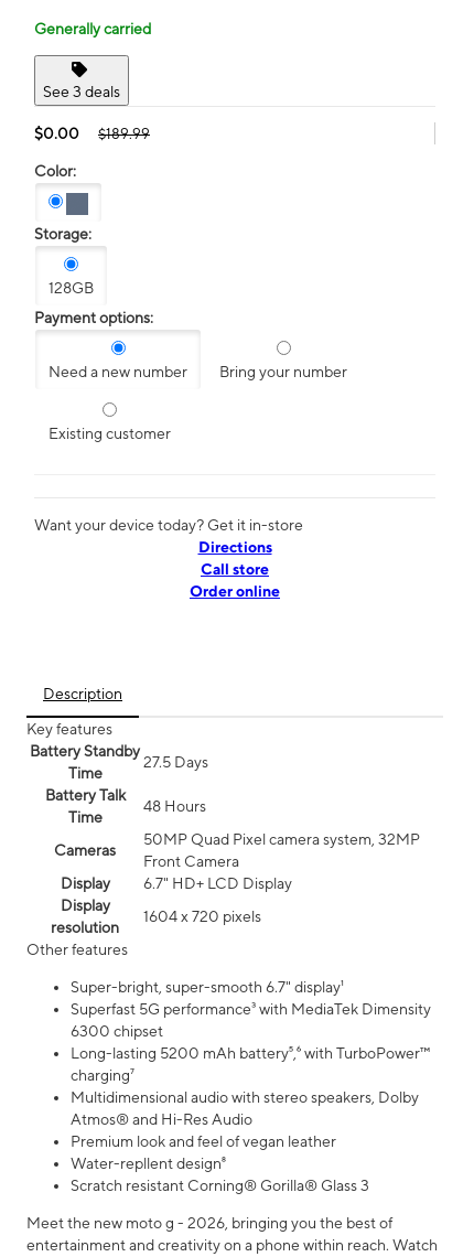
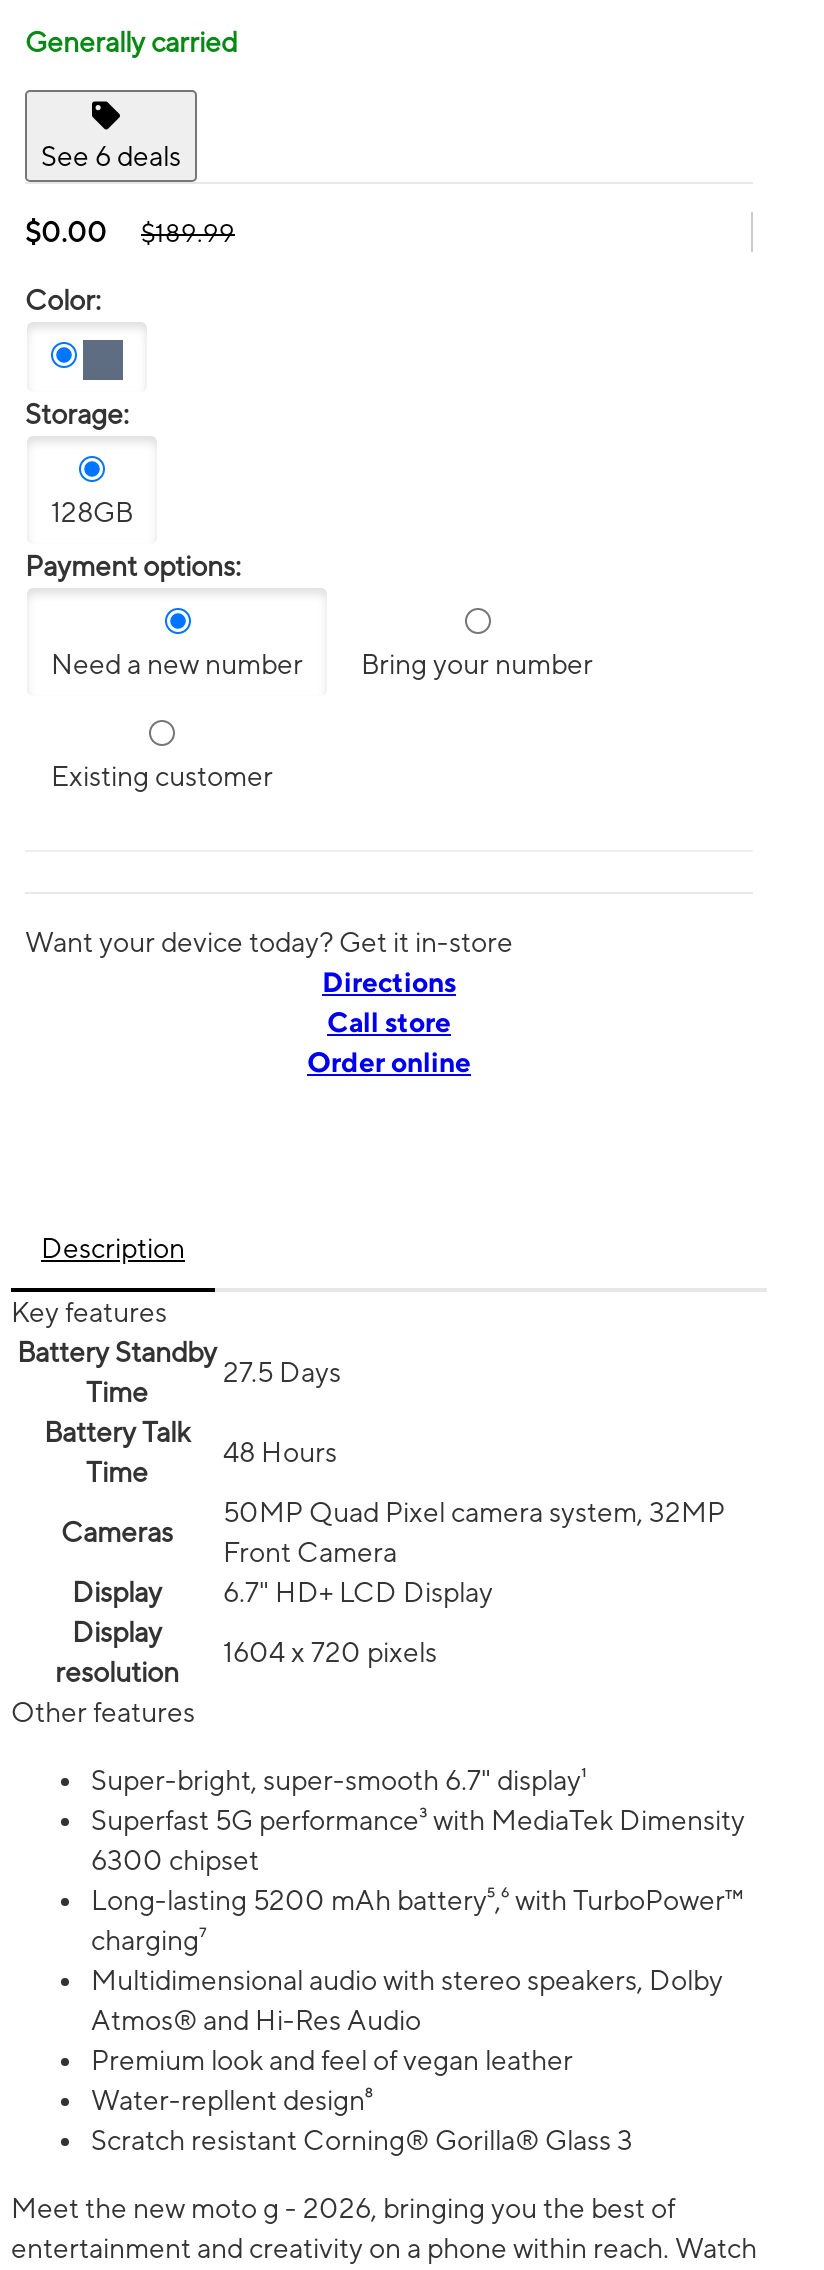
[43,82,120,100] See 3 deals -> [41,139,181,171] See 6 deals

